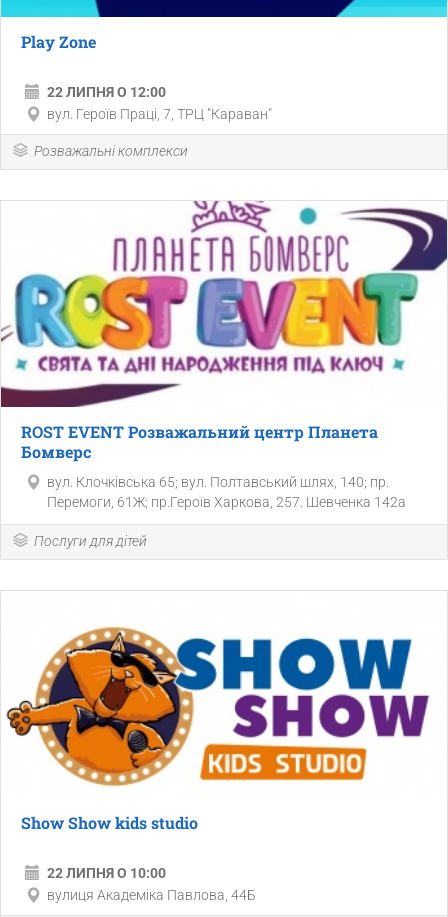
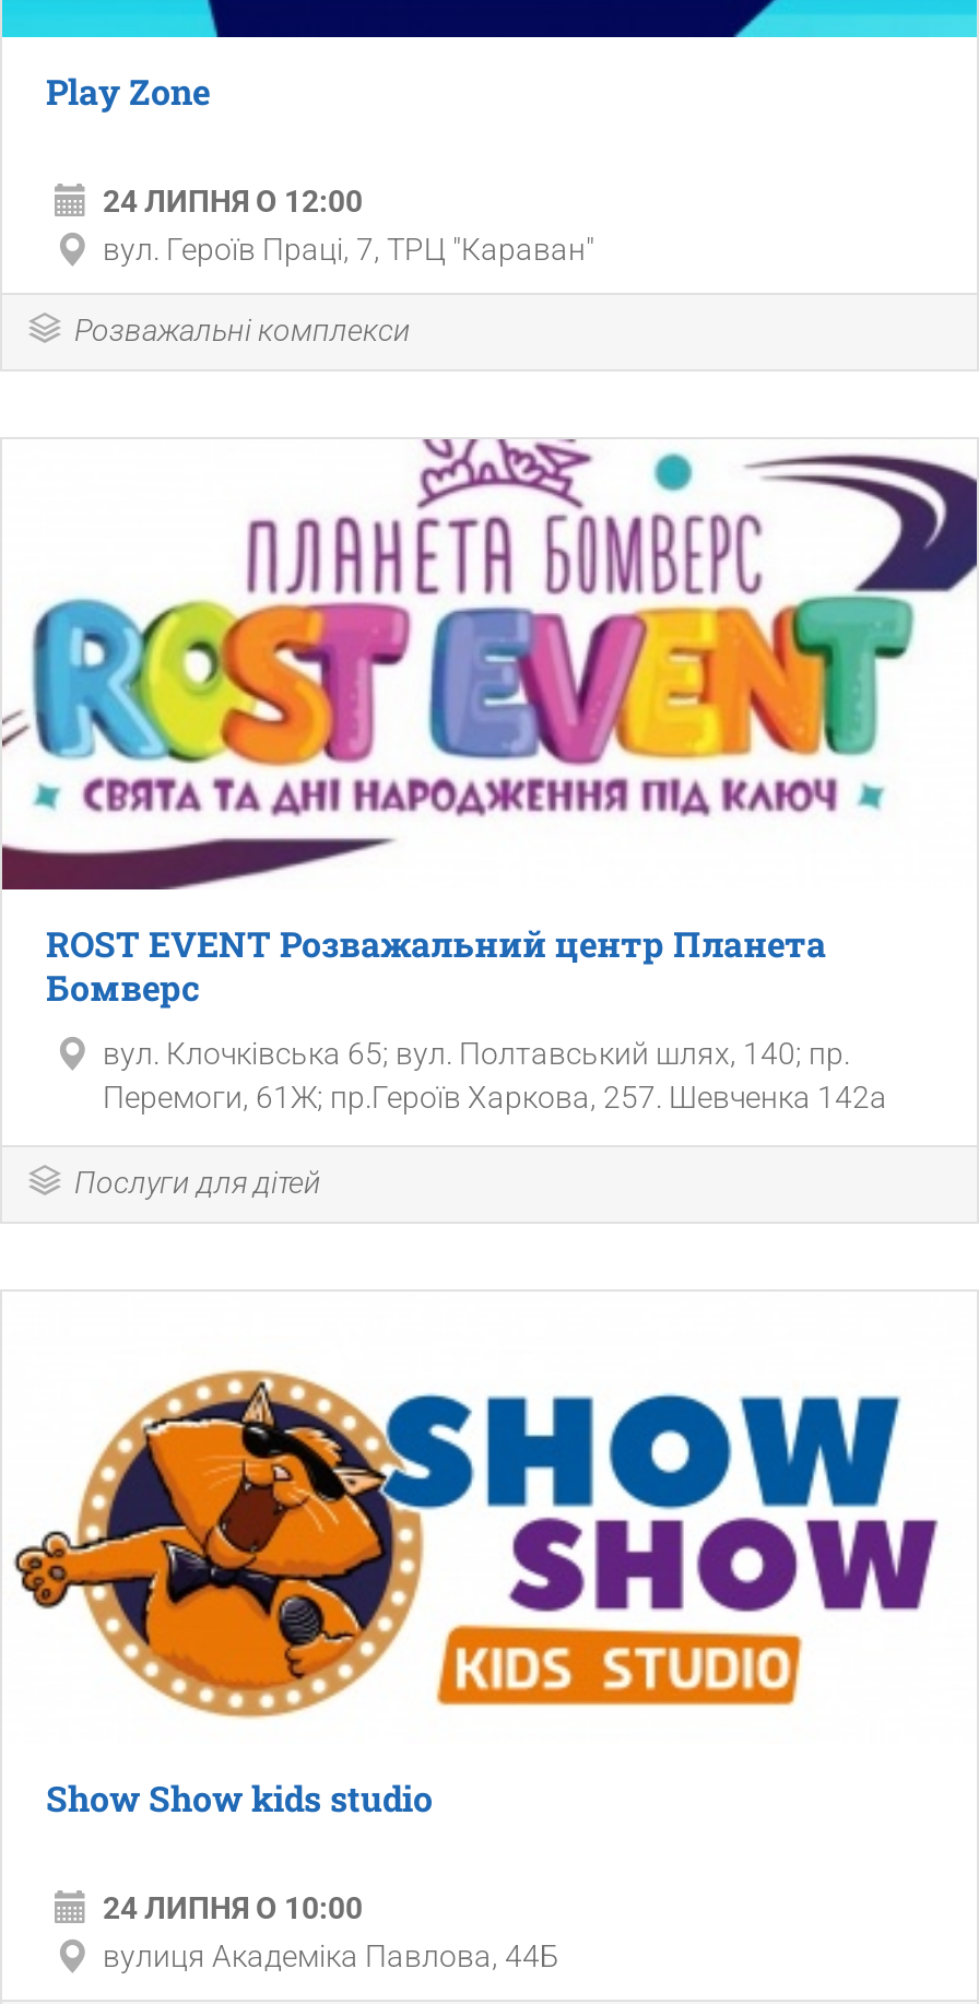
[47,84,166,100] 22 ЛИПНЯ О 12:00 -> [103,183,363,218] 24 ЛИПНЯ О 12:00
[47,865,166,881] 22 ЛИПНЯ О 10:00 -> [103,1891,363,1926] 24 ЛИПНЯ О 10:00

